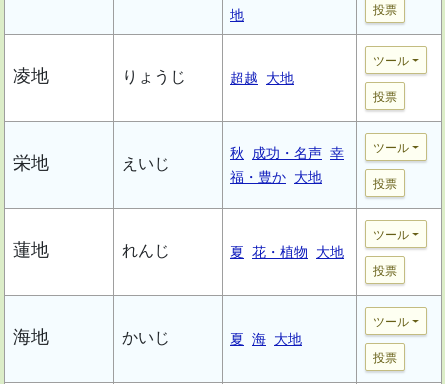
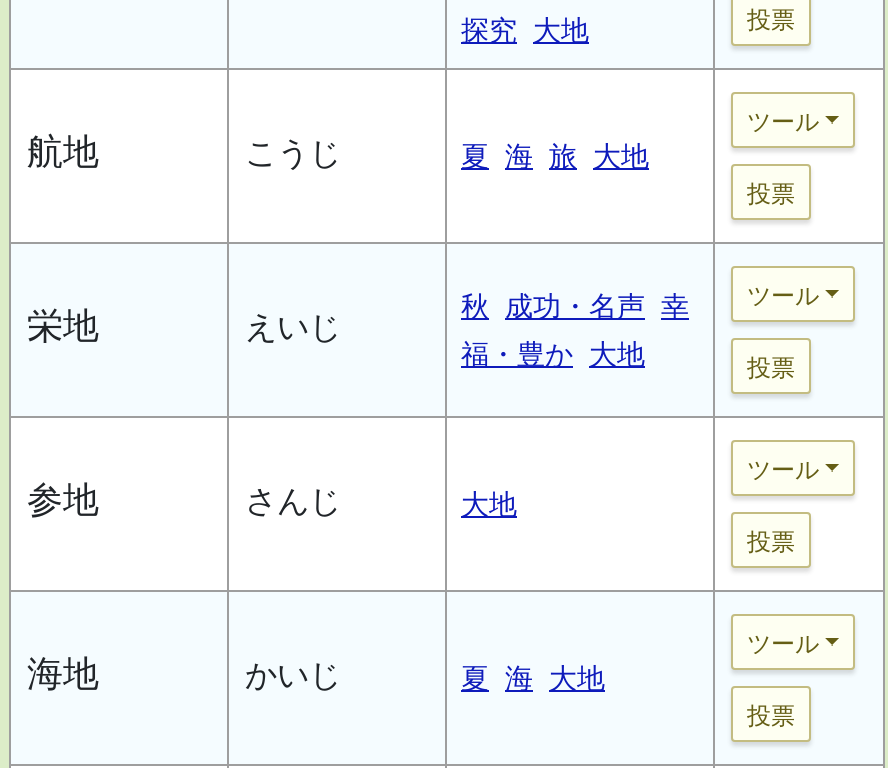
[230,7,244,23] 地 -> [461,14,589,46] 探究 大地
[13,66,294,86] 凌地 | りょうじ | 超越 大地 -> [27,132,649,172] 航地 | こうじ | 夏 海 旅 大地
[13,240,344,260] 蓮地 | れんじ | 夏 花・植物 大地 -> [27,480,517,520] 参地 | さんじ | 大地

